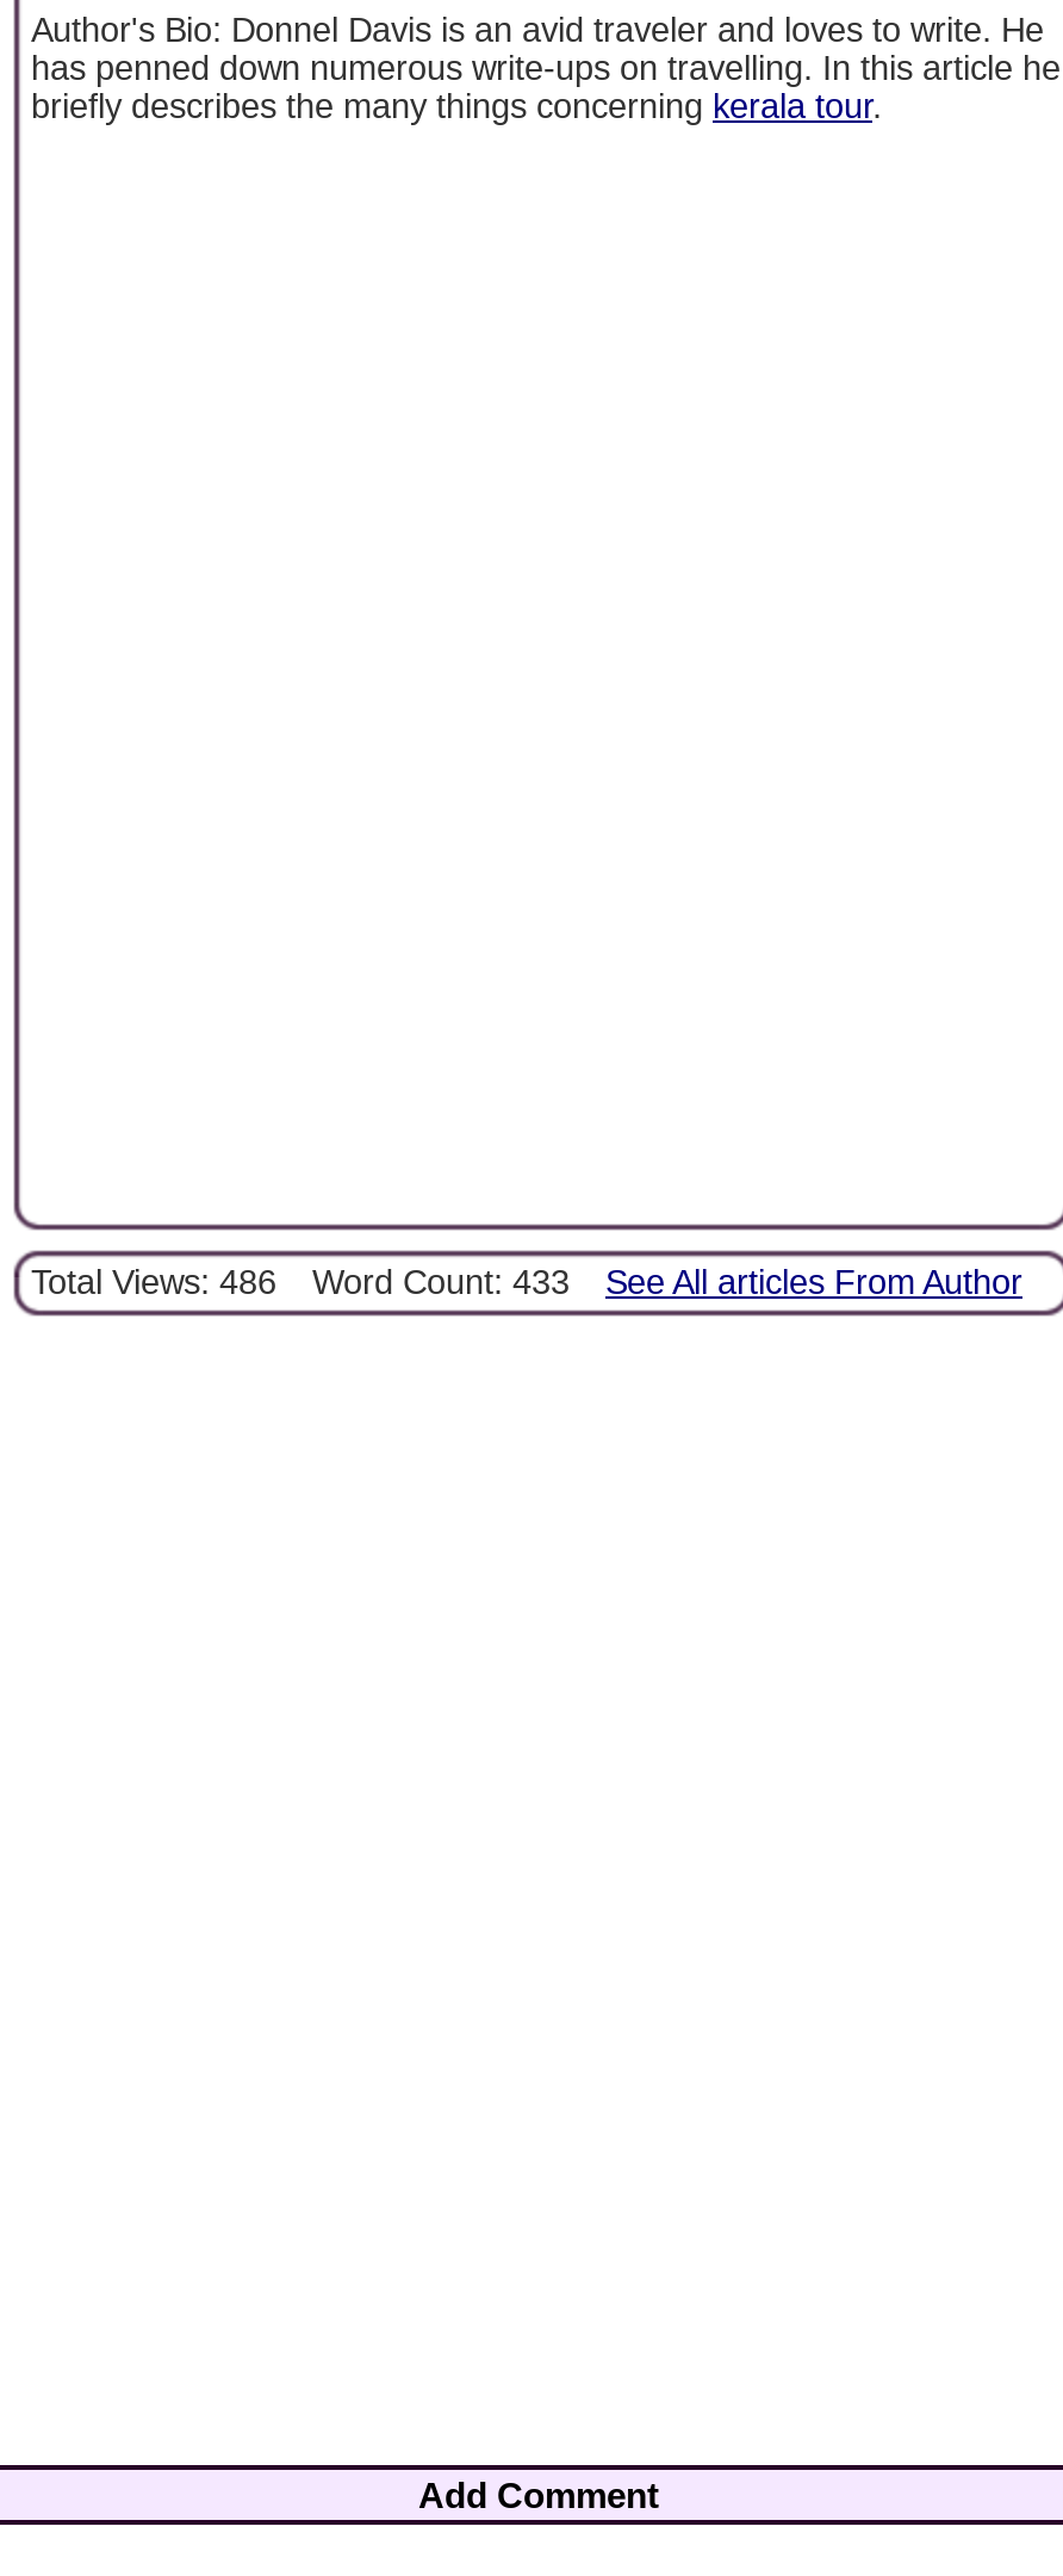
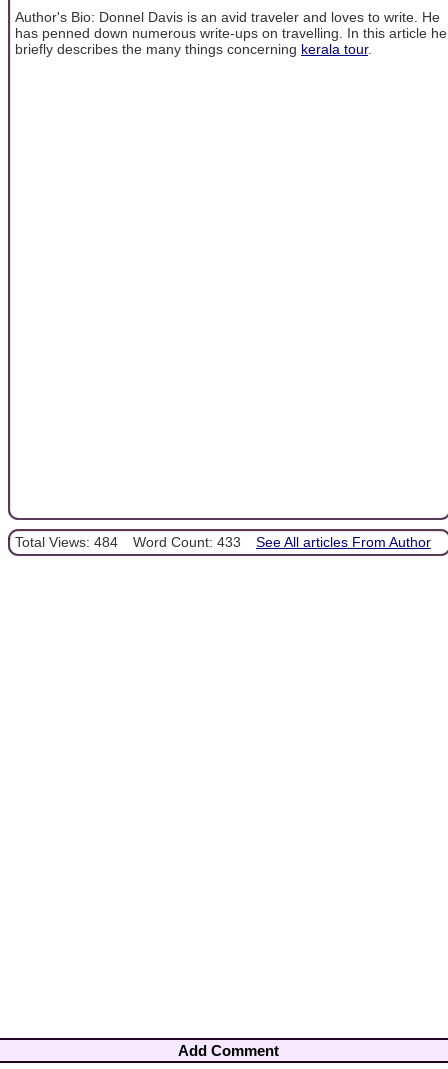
[31,1264,1022,1302] Total Views: 486 Word Count: 433 See All articles From Author -> [15,534,431,550] Total Views: 484 Word Count: 433 See All articles From Author

